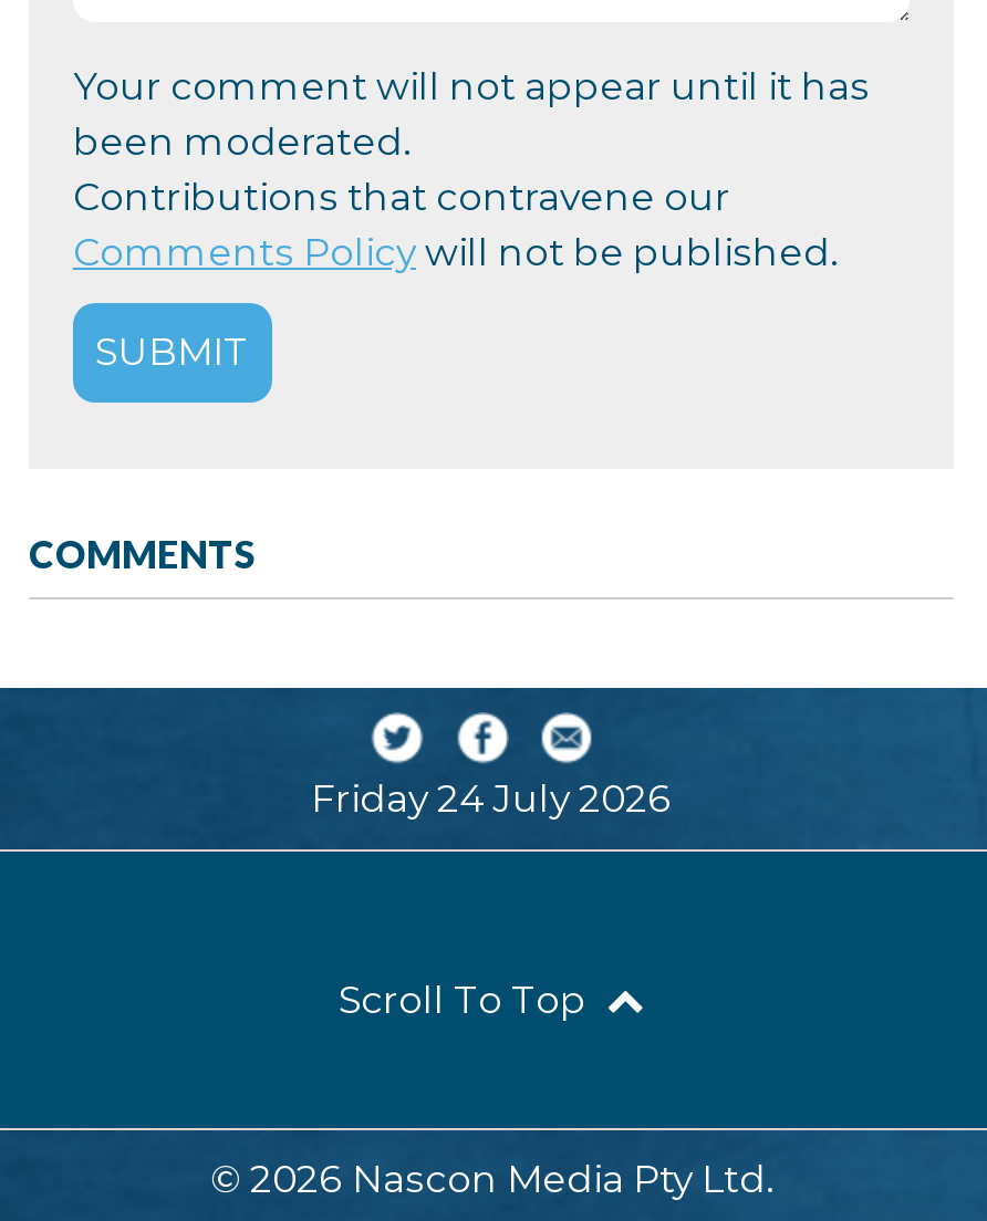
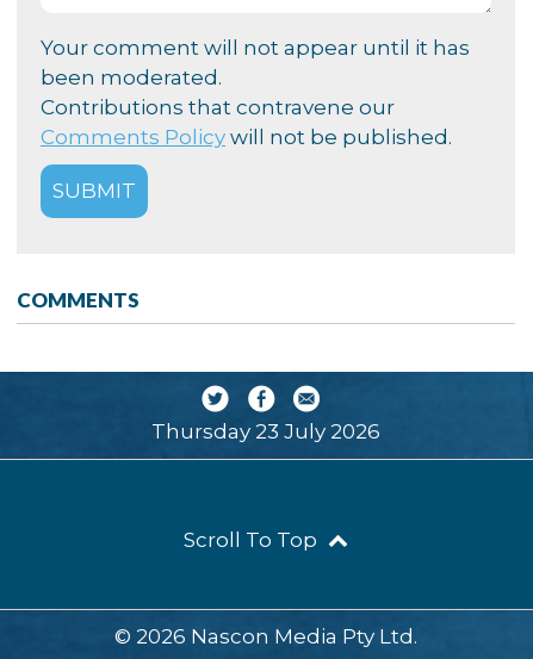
[311,776,672,820] Friday 24 July 2026 -> [151,419,380,443] Thursday 23 July 2026

